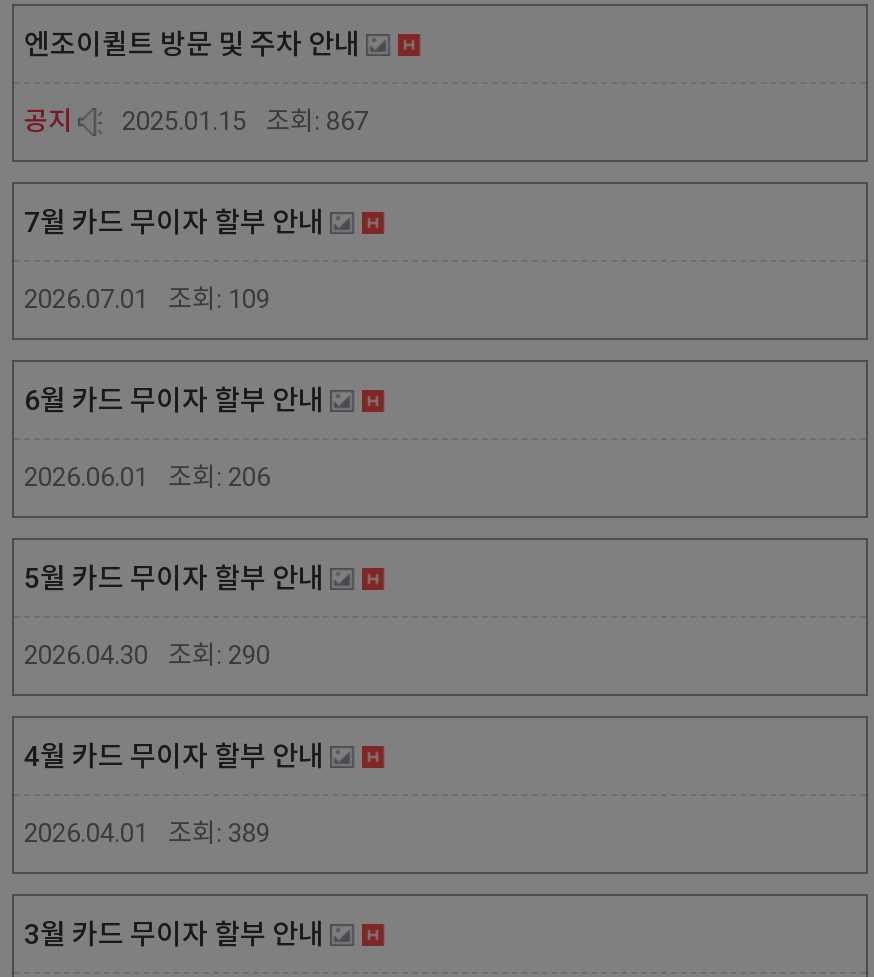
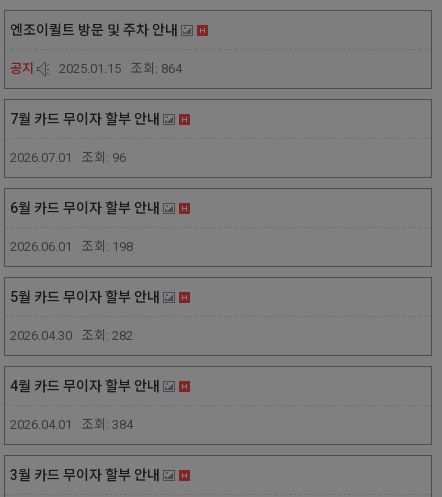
[24,105,368,135] 공지 2025.01.15 조회: 867 -> [10,61,182,76] 공지 2025.01.15 조회: 864
[24,283,270,313] 2026.07.01 조회: 109 -> [10,150,126,165] 2026.07.01 조회: 96
[24,461,270,491] 2026.06.01 조회: 206 -> [10,239,133,254] 2026.06.01 조회: 198
[24,639,270,669] 2026.04.30 조회: 290 -> [10,328,133,343] 2026.04.30 조회: 282
[24,817,270,847] 2026.04.01 조회: 389 -> [10,417,133,432] 2026.04.01 조회: 384

